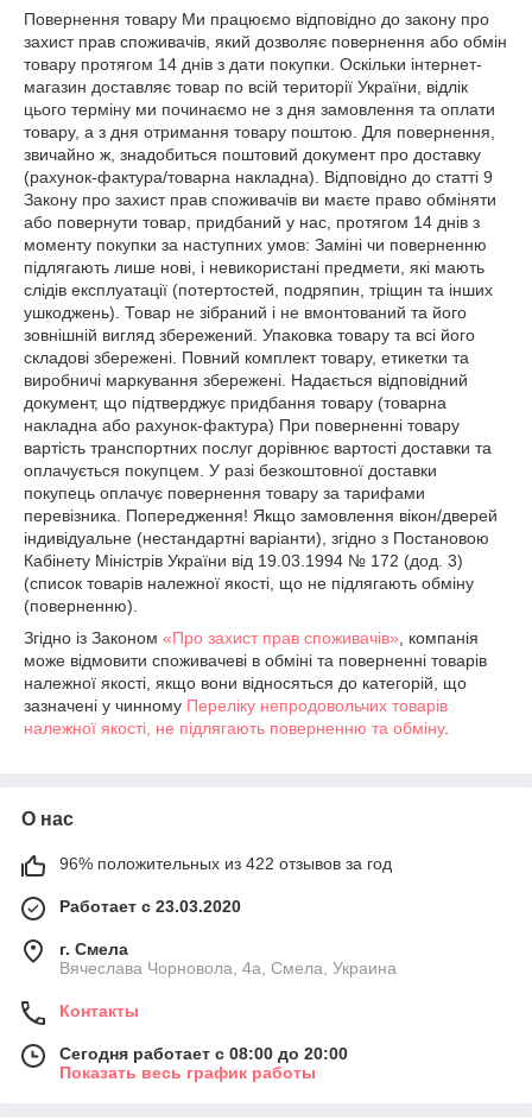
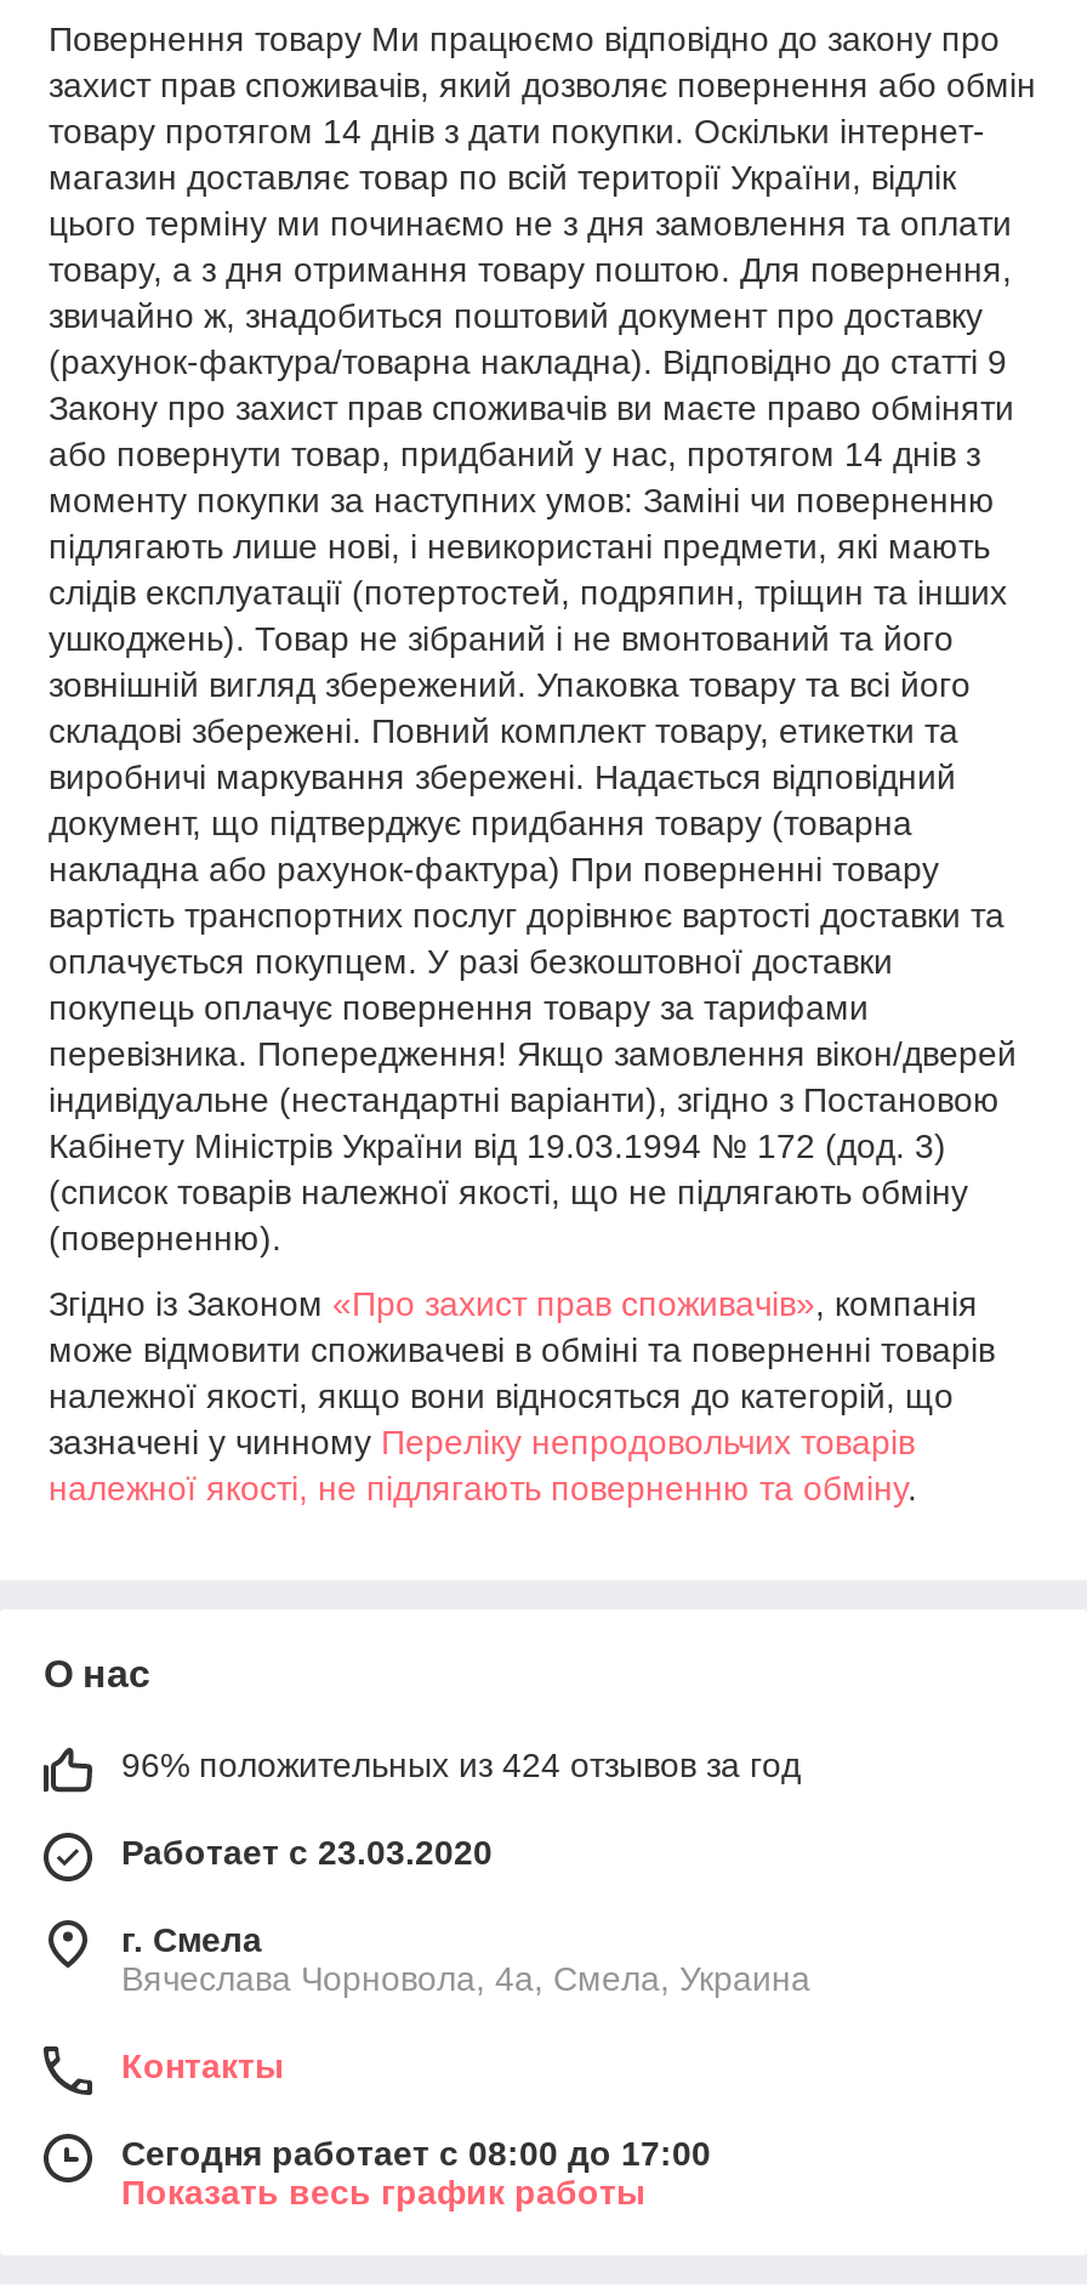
[59,853,392,872] 96% положительных из 422 отзывов за год -> [121,1744,801,1783] 96% положительных из 424 отзывов за год
[59,1043,348,1062] Сегодня работает с 08:00 до 20:00 -> [121,2133,711,2171] Сегодня работает с 08:00 до 17:00

